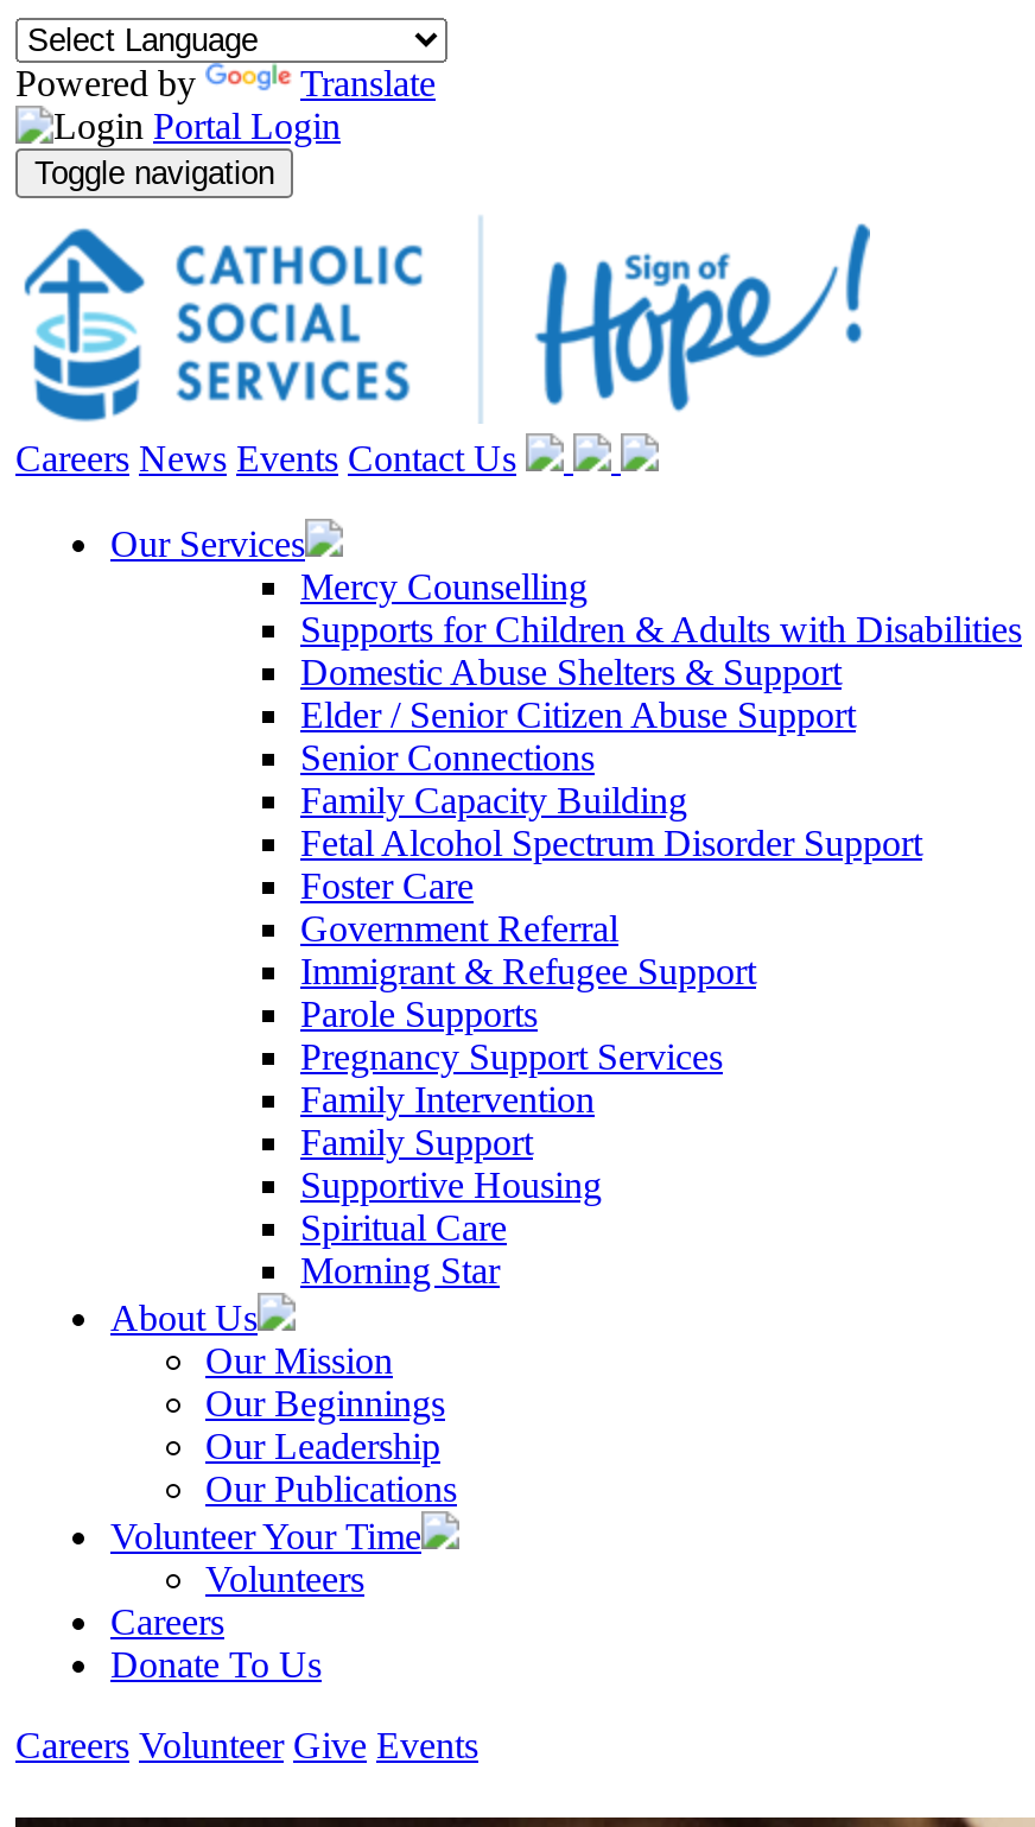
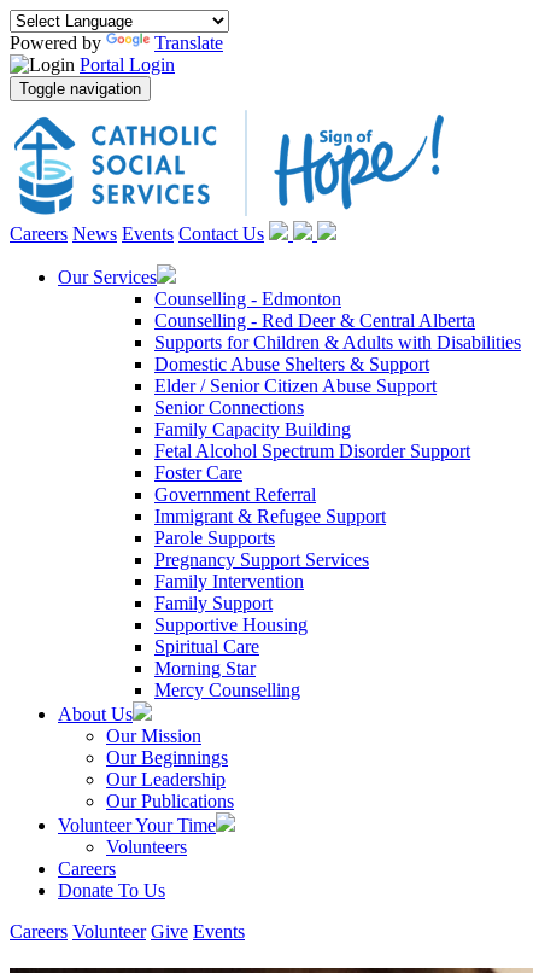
moved [300,566,588,607] -> [154,680,300,700]: Mercy Counselling
none -> [154,289,475,331] Counselling - Edmonton | Counselling - Red Deer & Central Alberta

